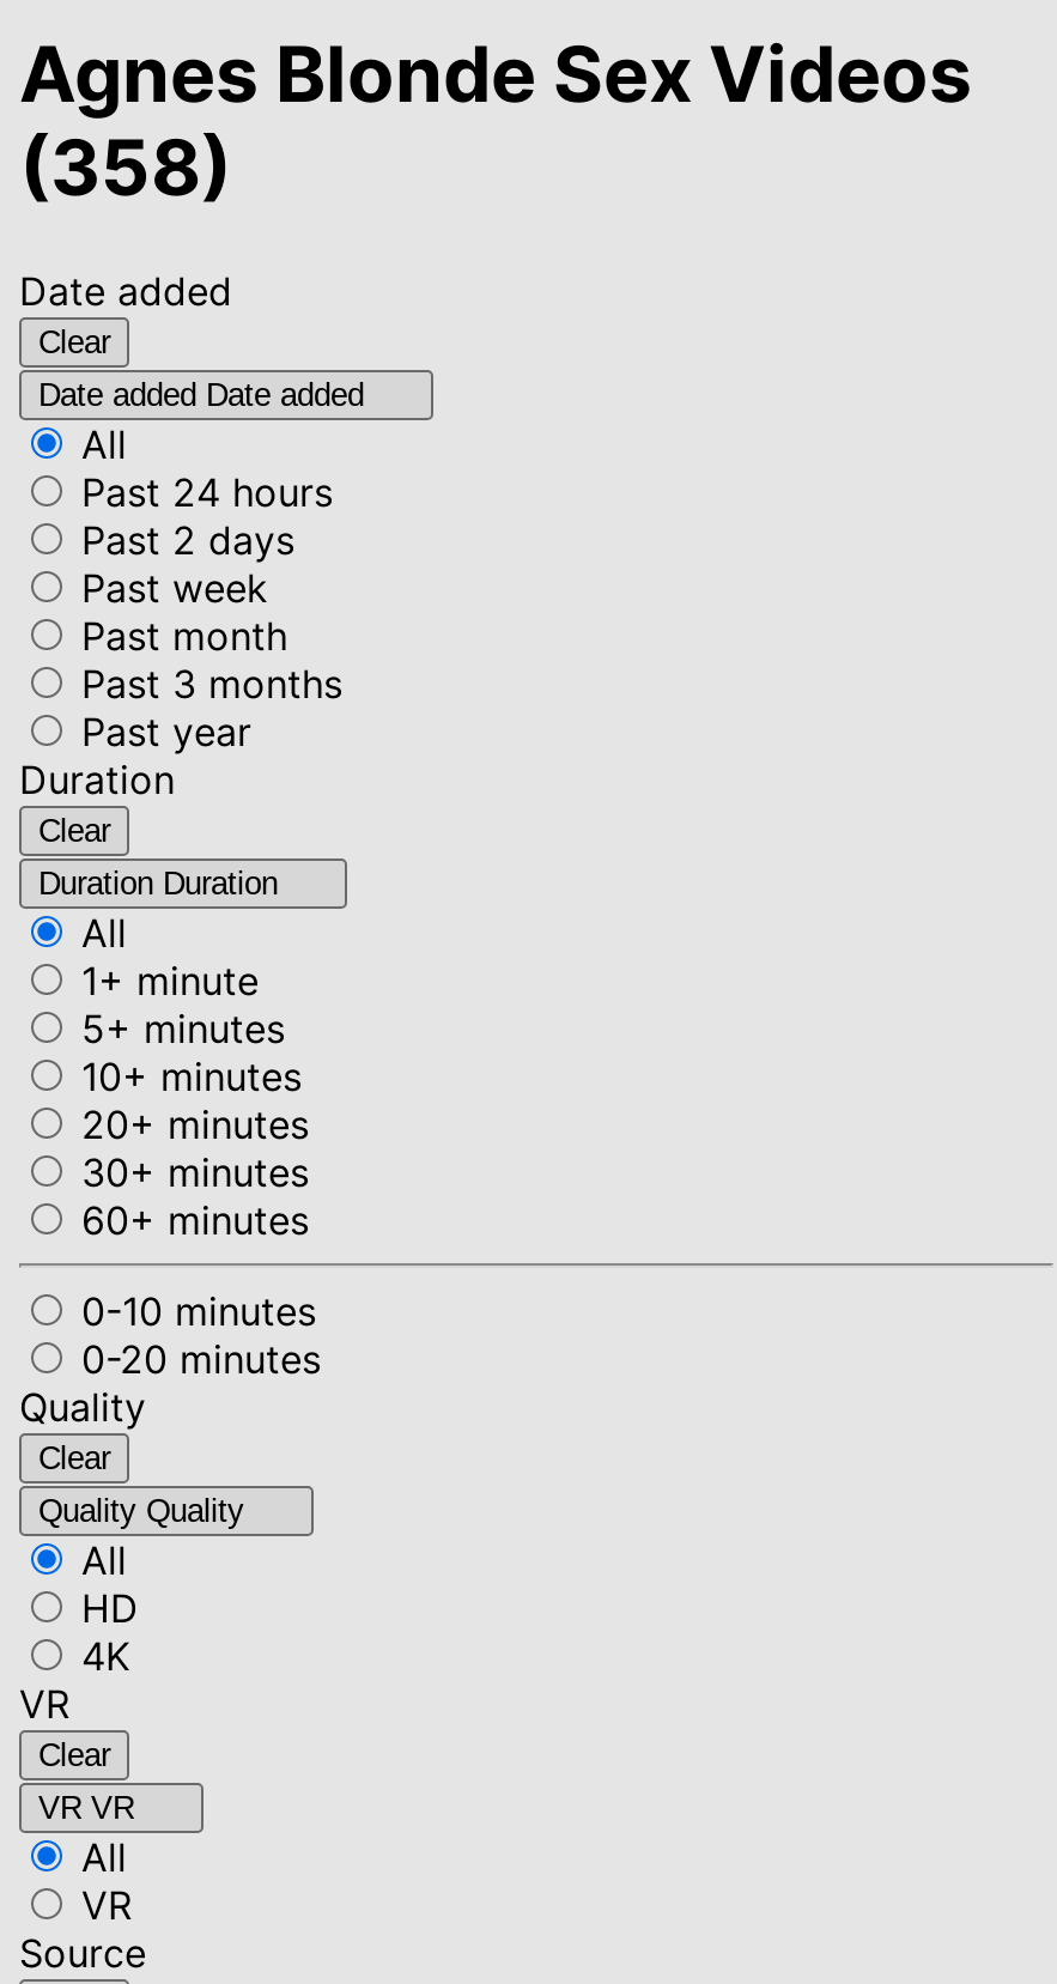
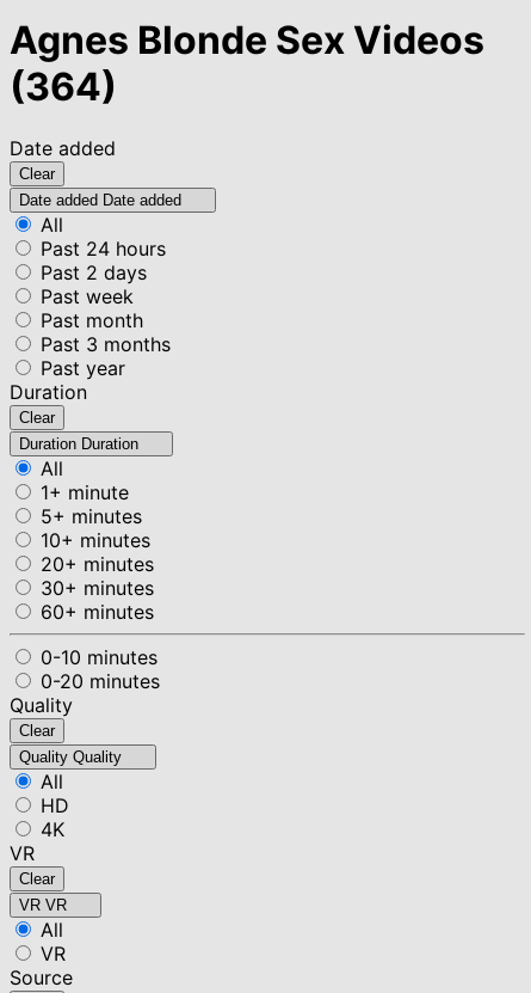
[19,122,232,215] (358) -> [10,64,117,110] (364)

